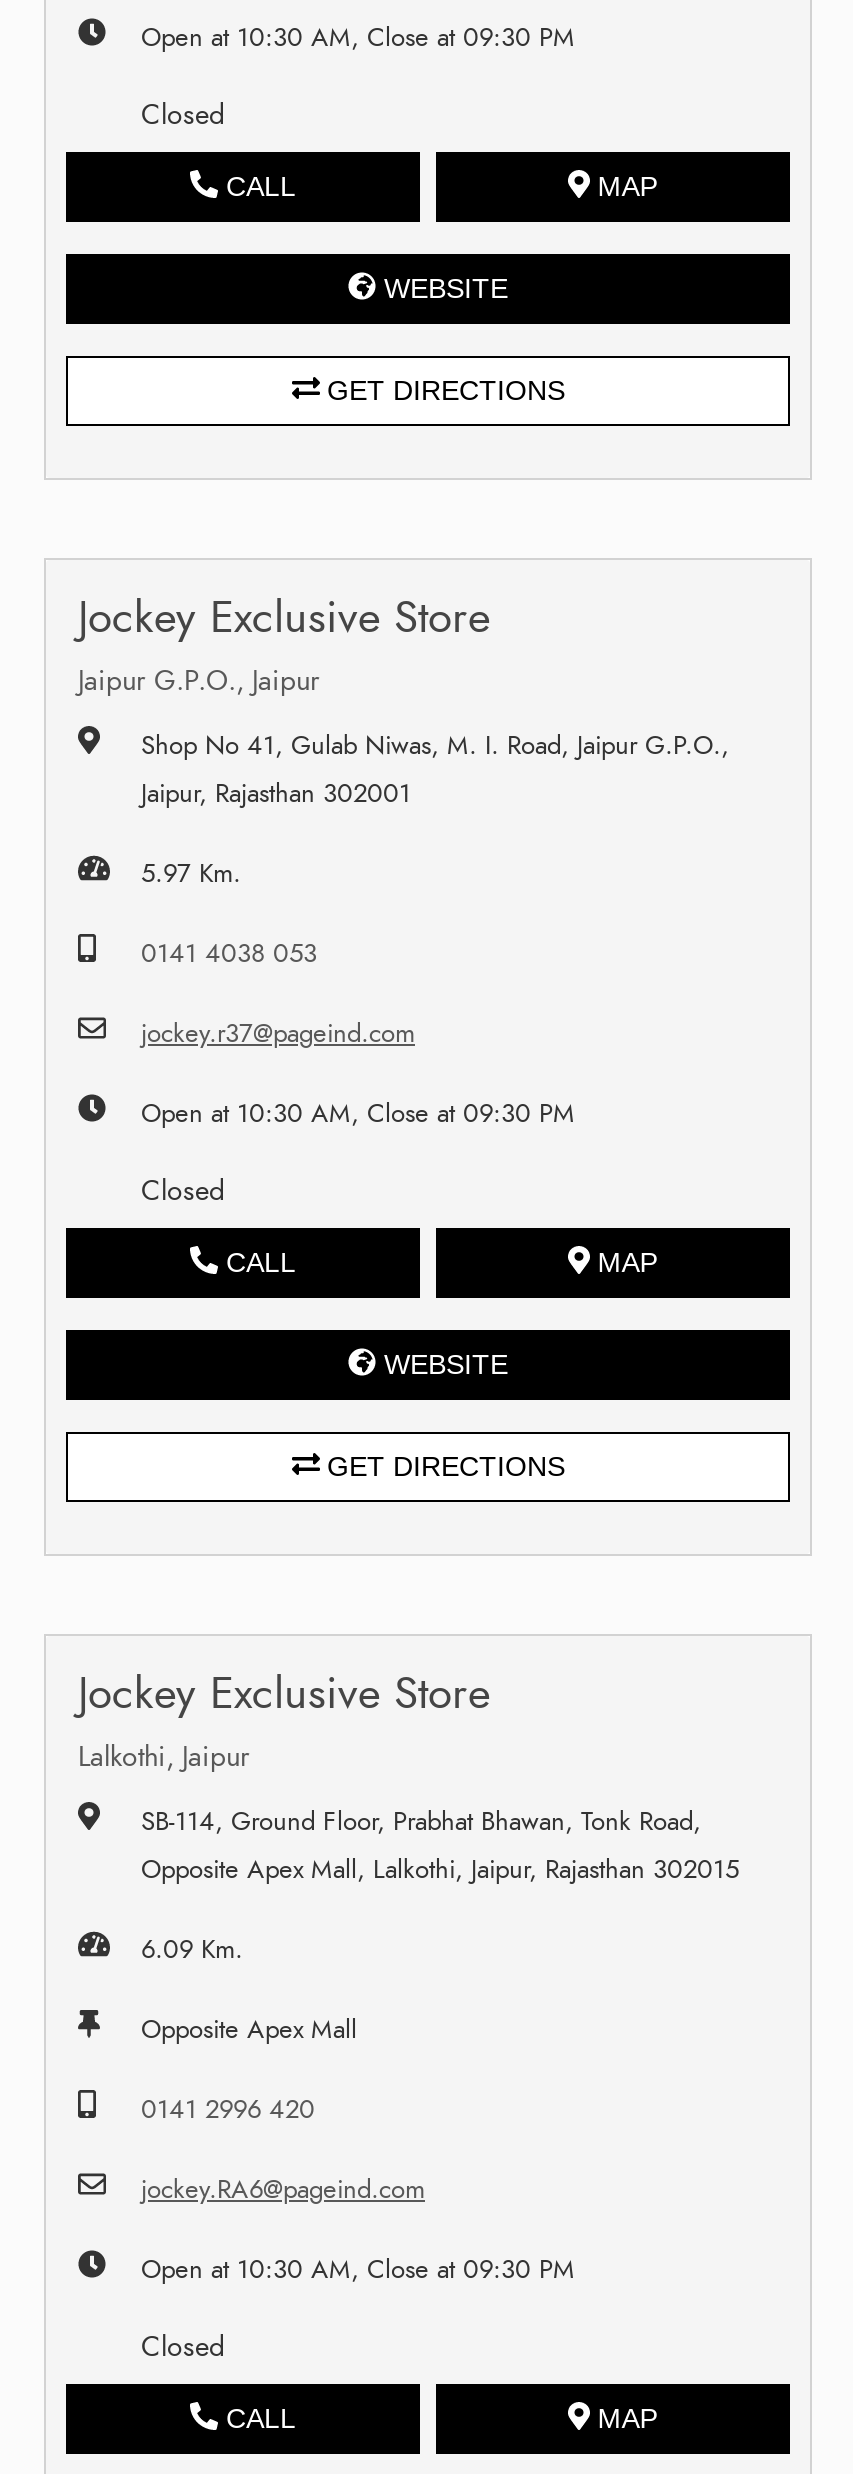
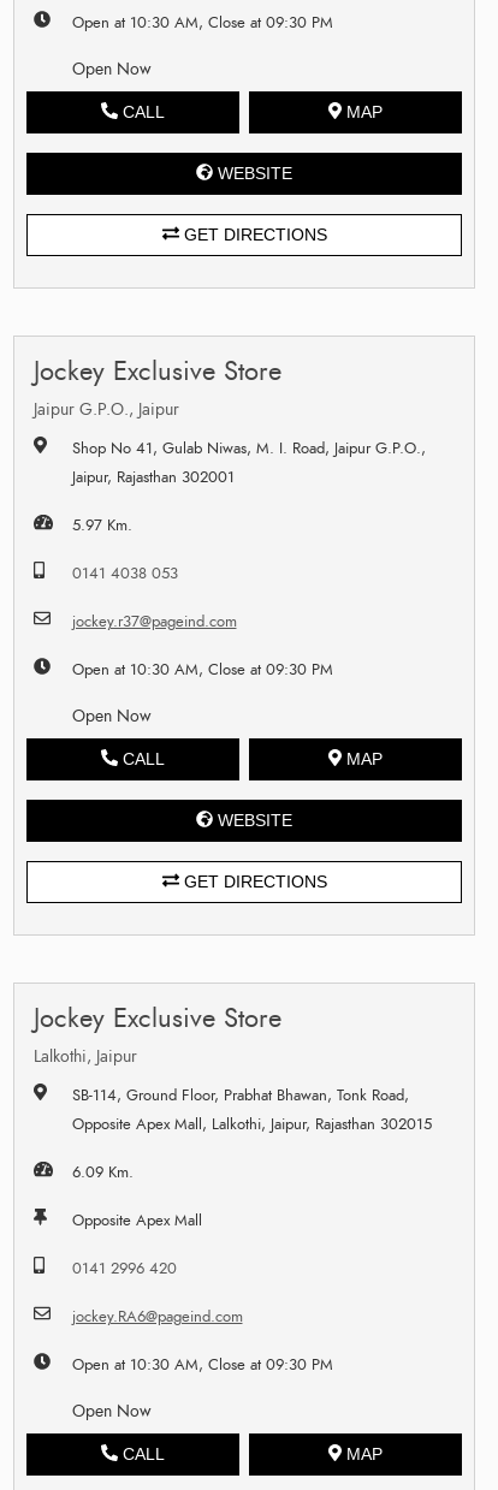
[141,95,225,133] Closed -> [72,57,151,80] Open Now
[141,1171,225,1209] Closed -> [72,704,151,727] Open Now
[141,2327,225,2365] Closed -> [72,1399,151,1422] Open Now

